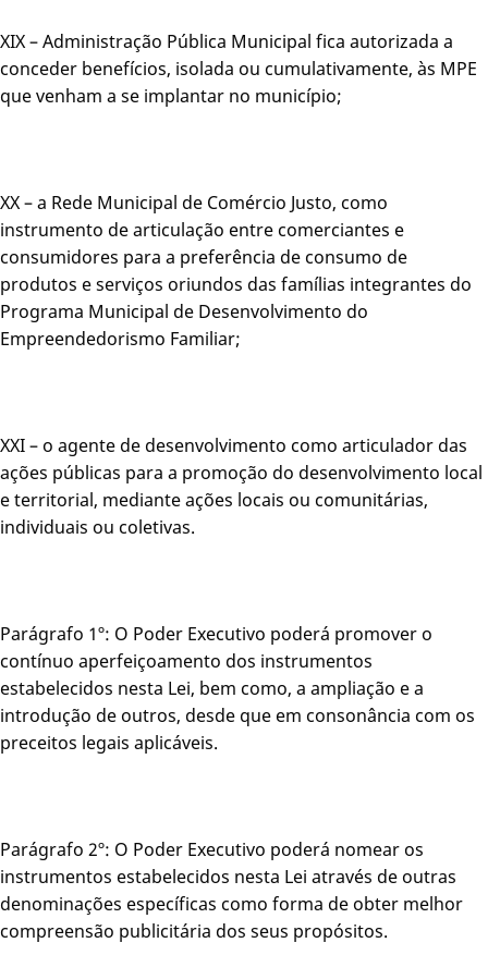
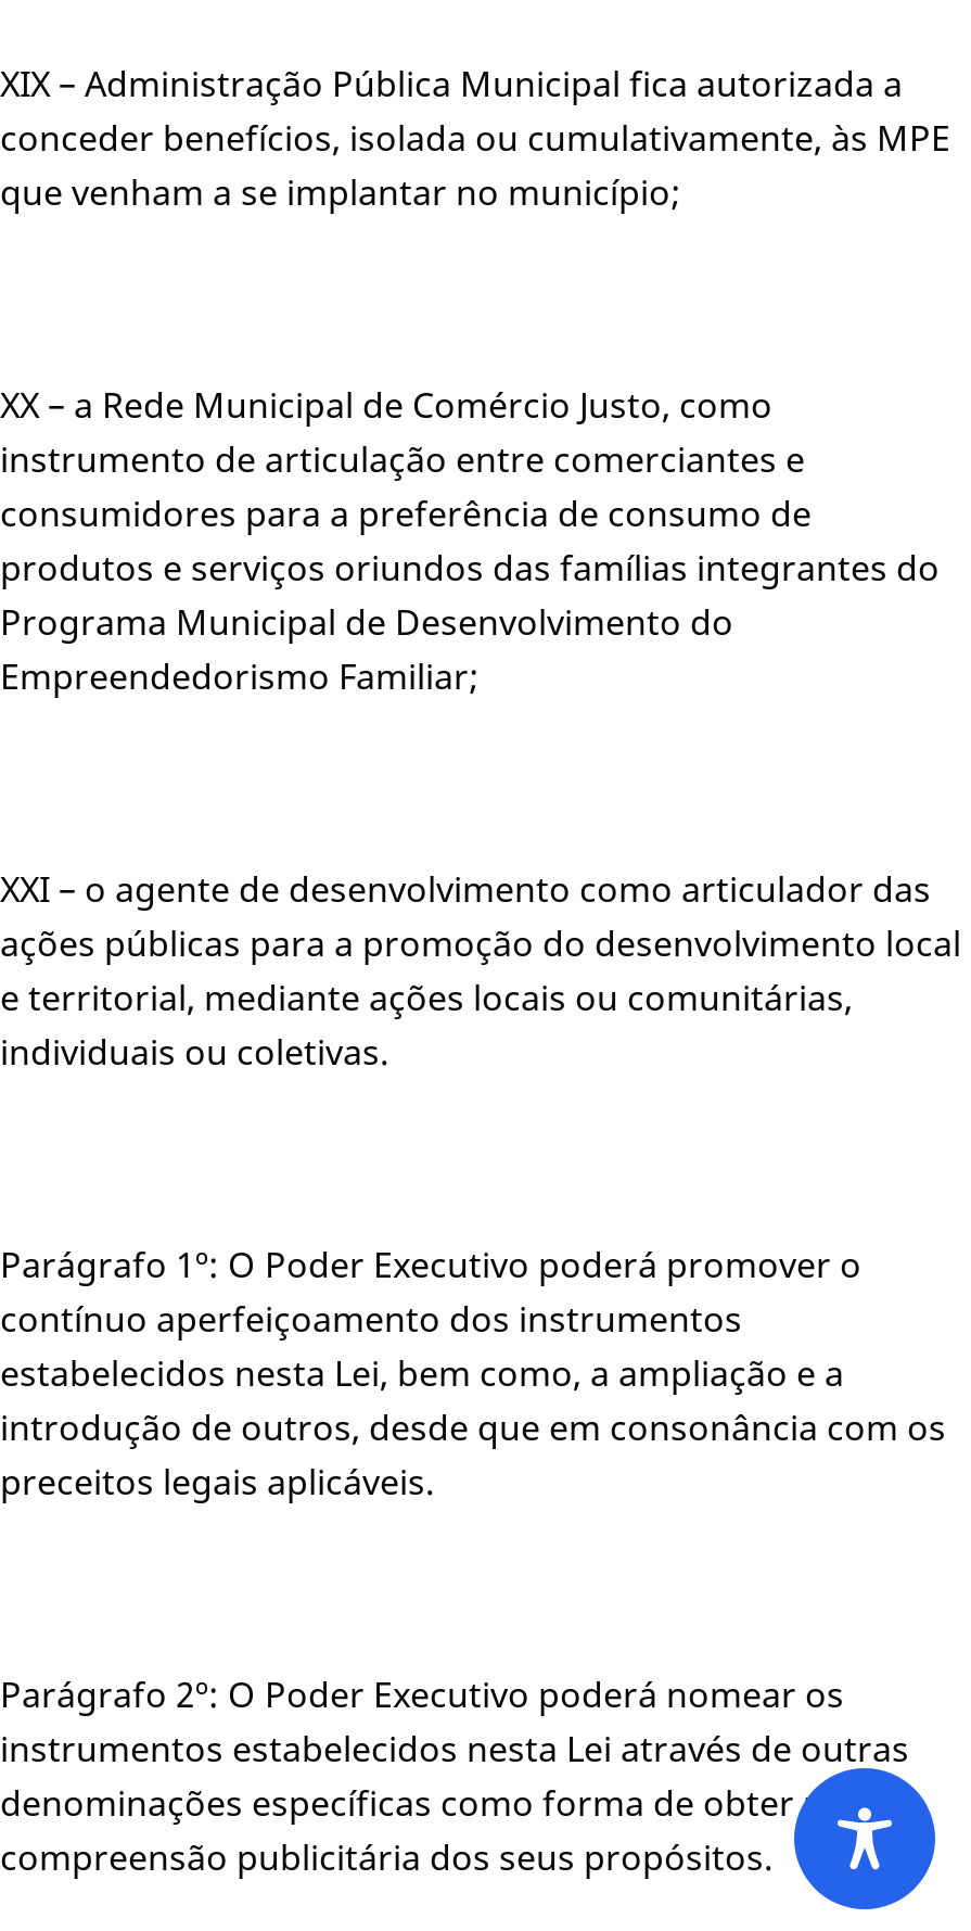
none -> [792,1809,937,1911] [image]

